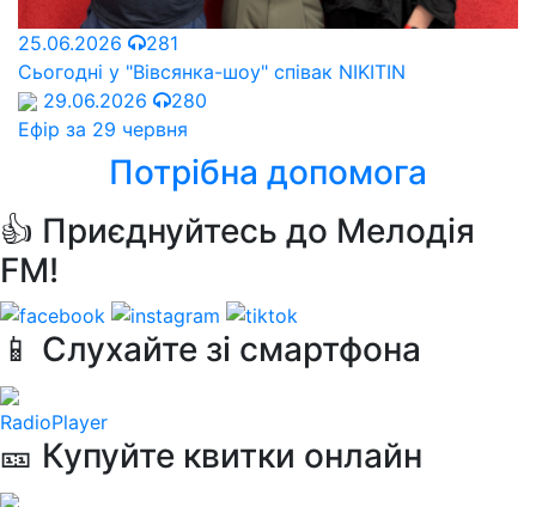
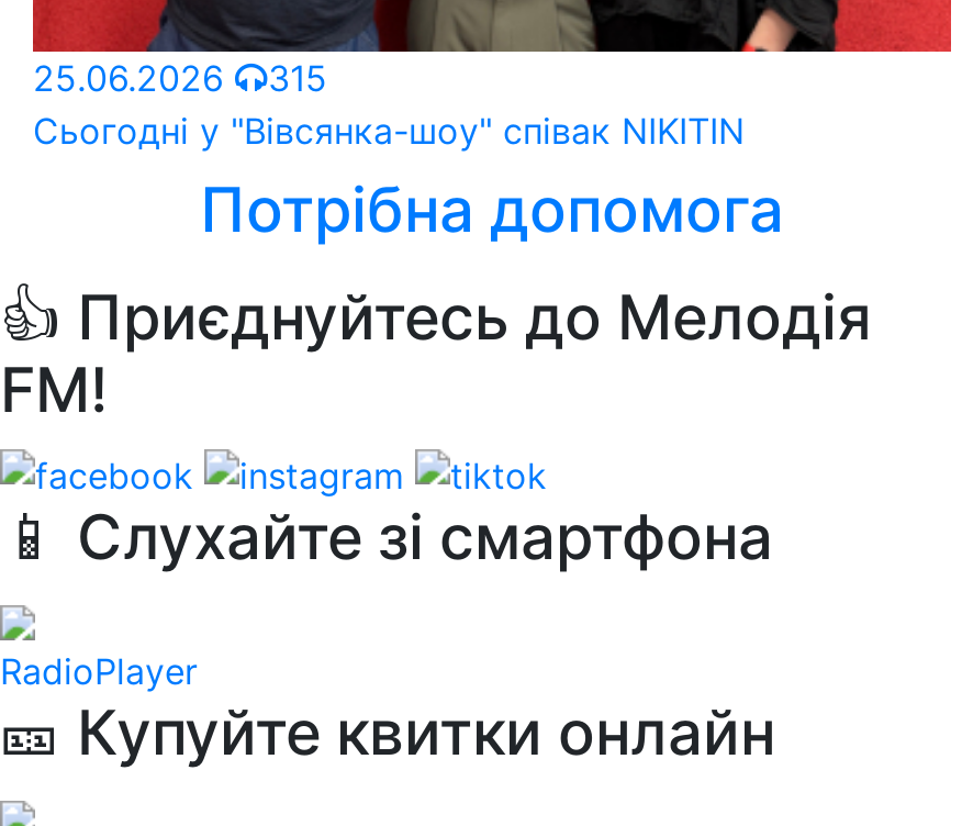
[18,30,178,54] 25.06.2026 281 -> [33,56,327,100] 25.06.2026 315
[18,88,207,141] 29.06.2026 | 280 | Ефір за 29 червня -> none

